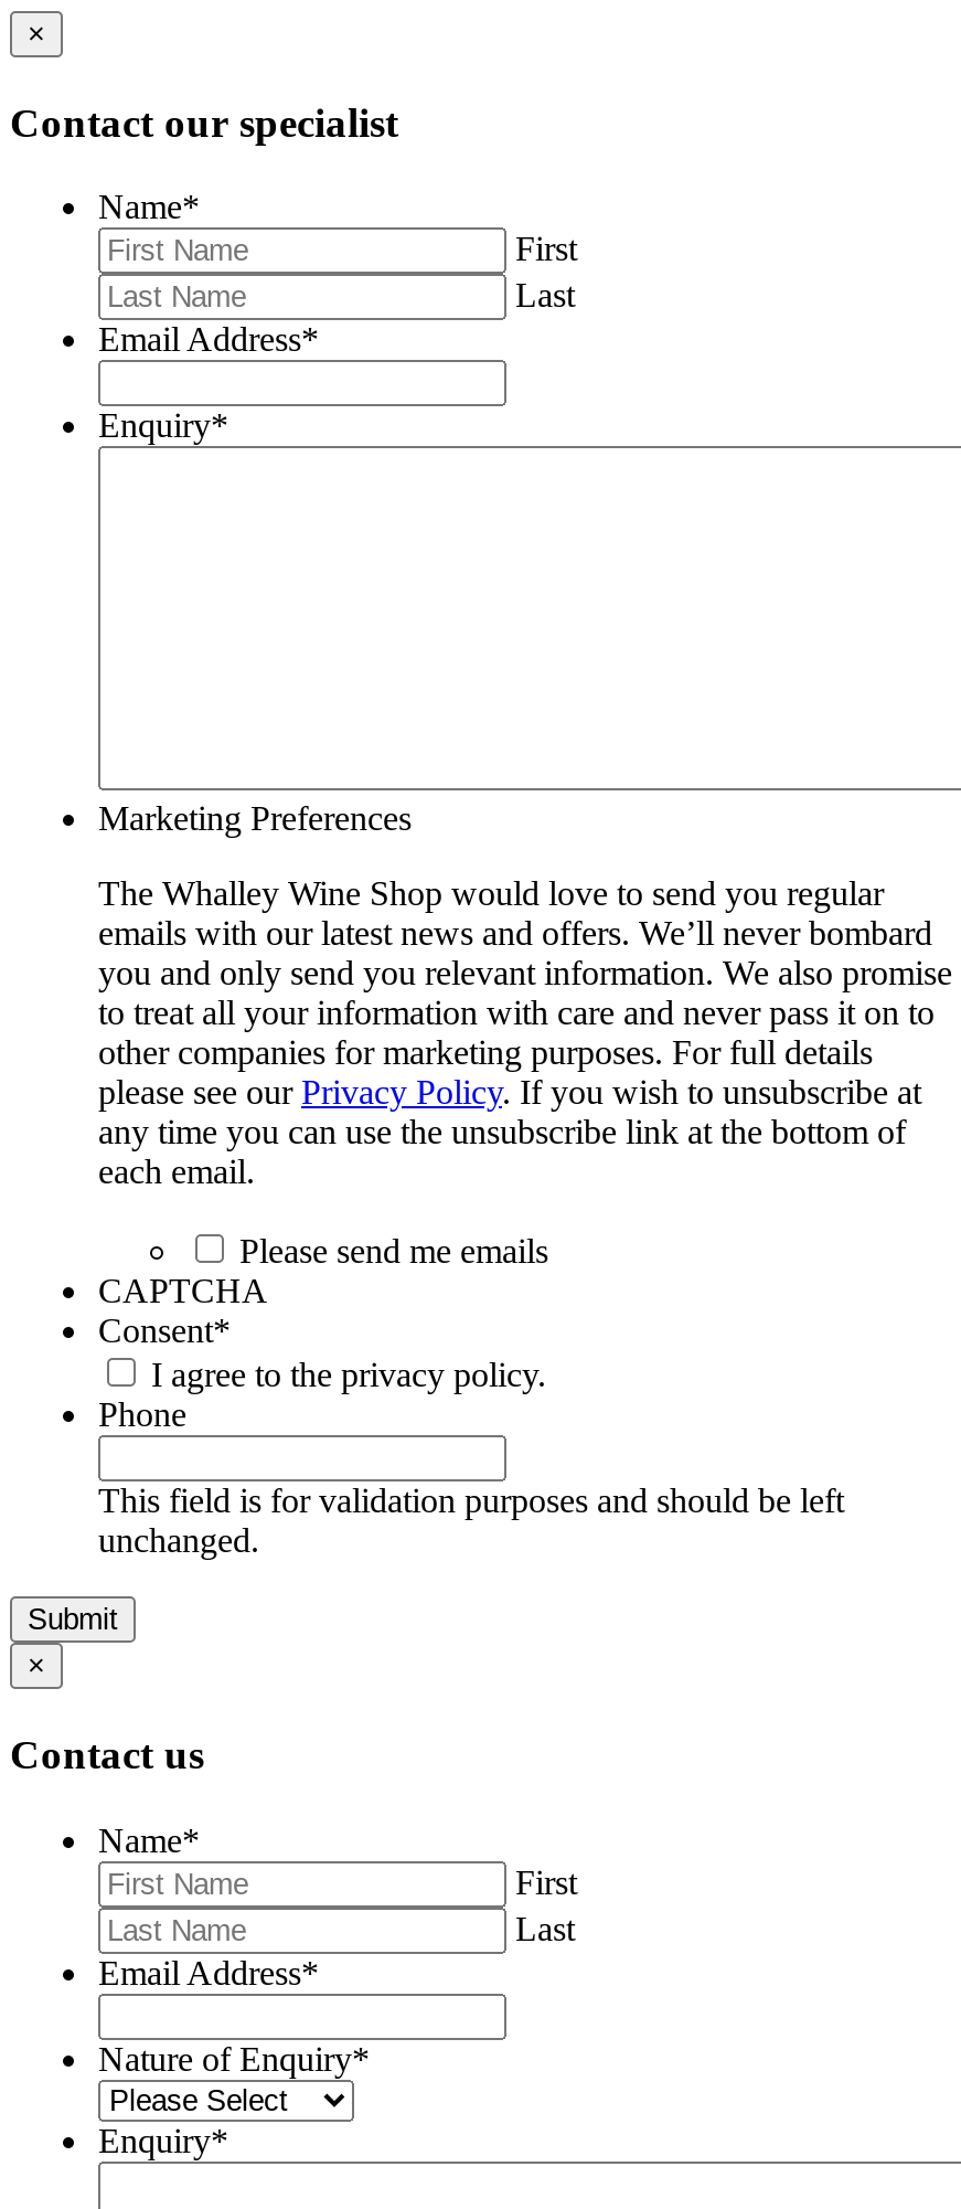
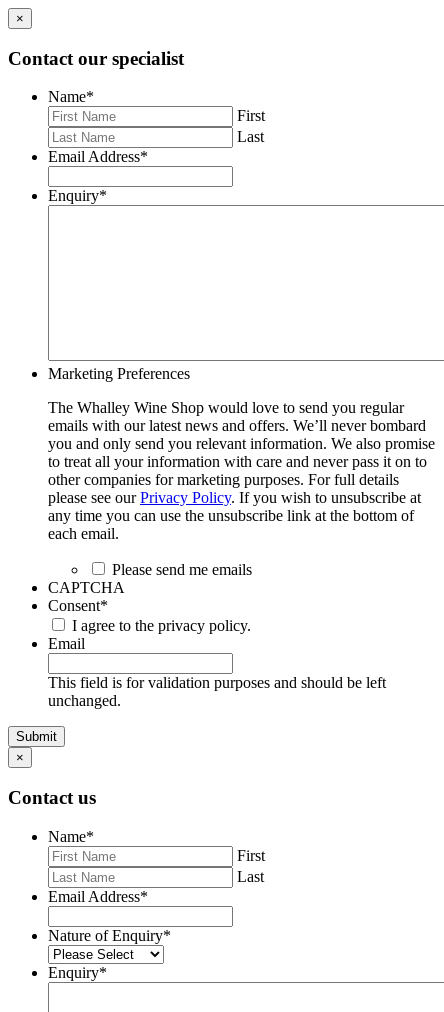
[98,1396,186,1433] Phone -> [48,635,85,652] Email

